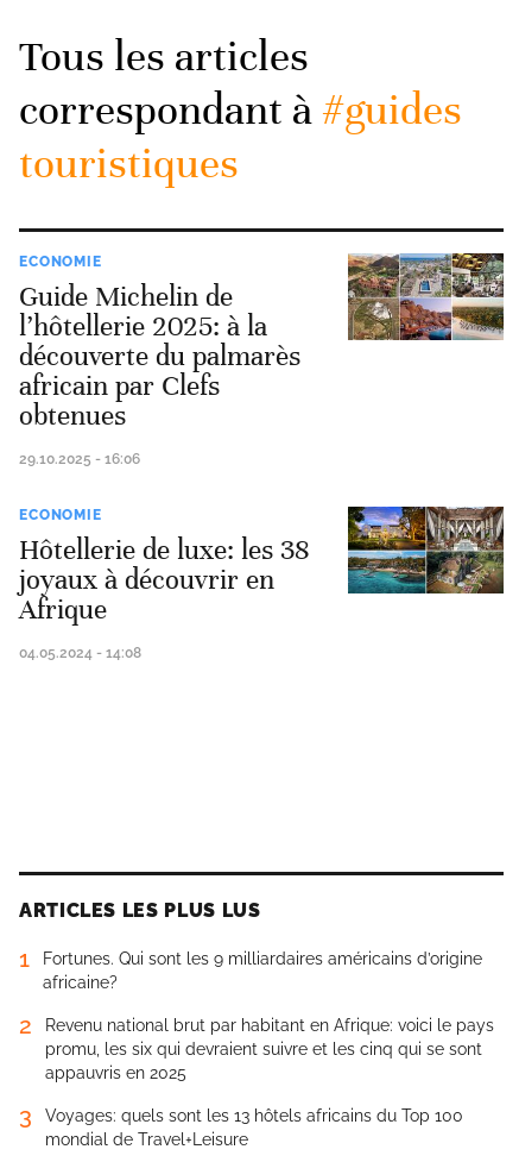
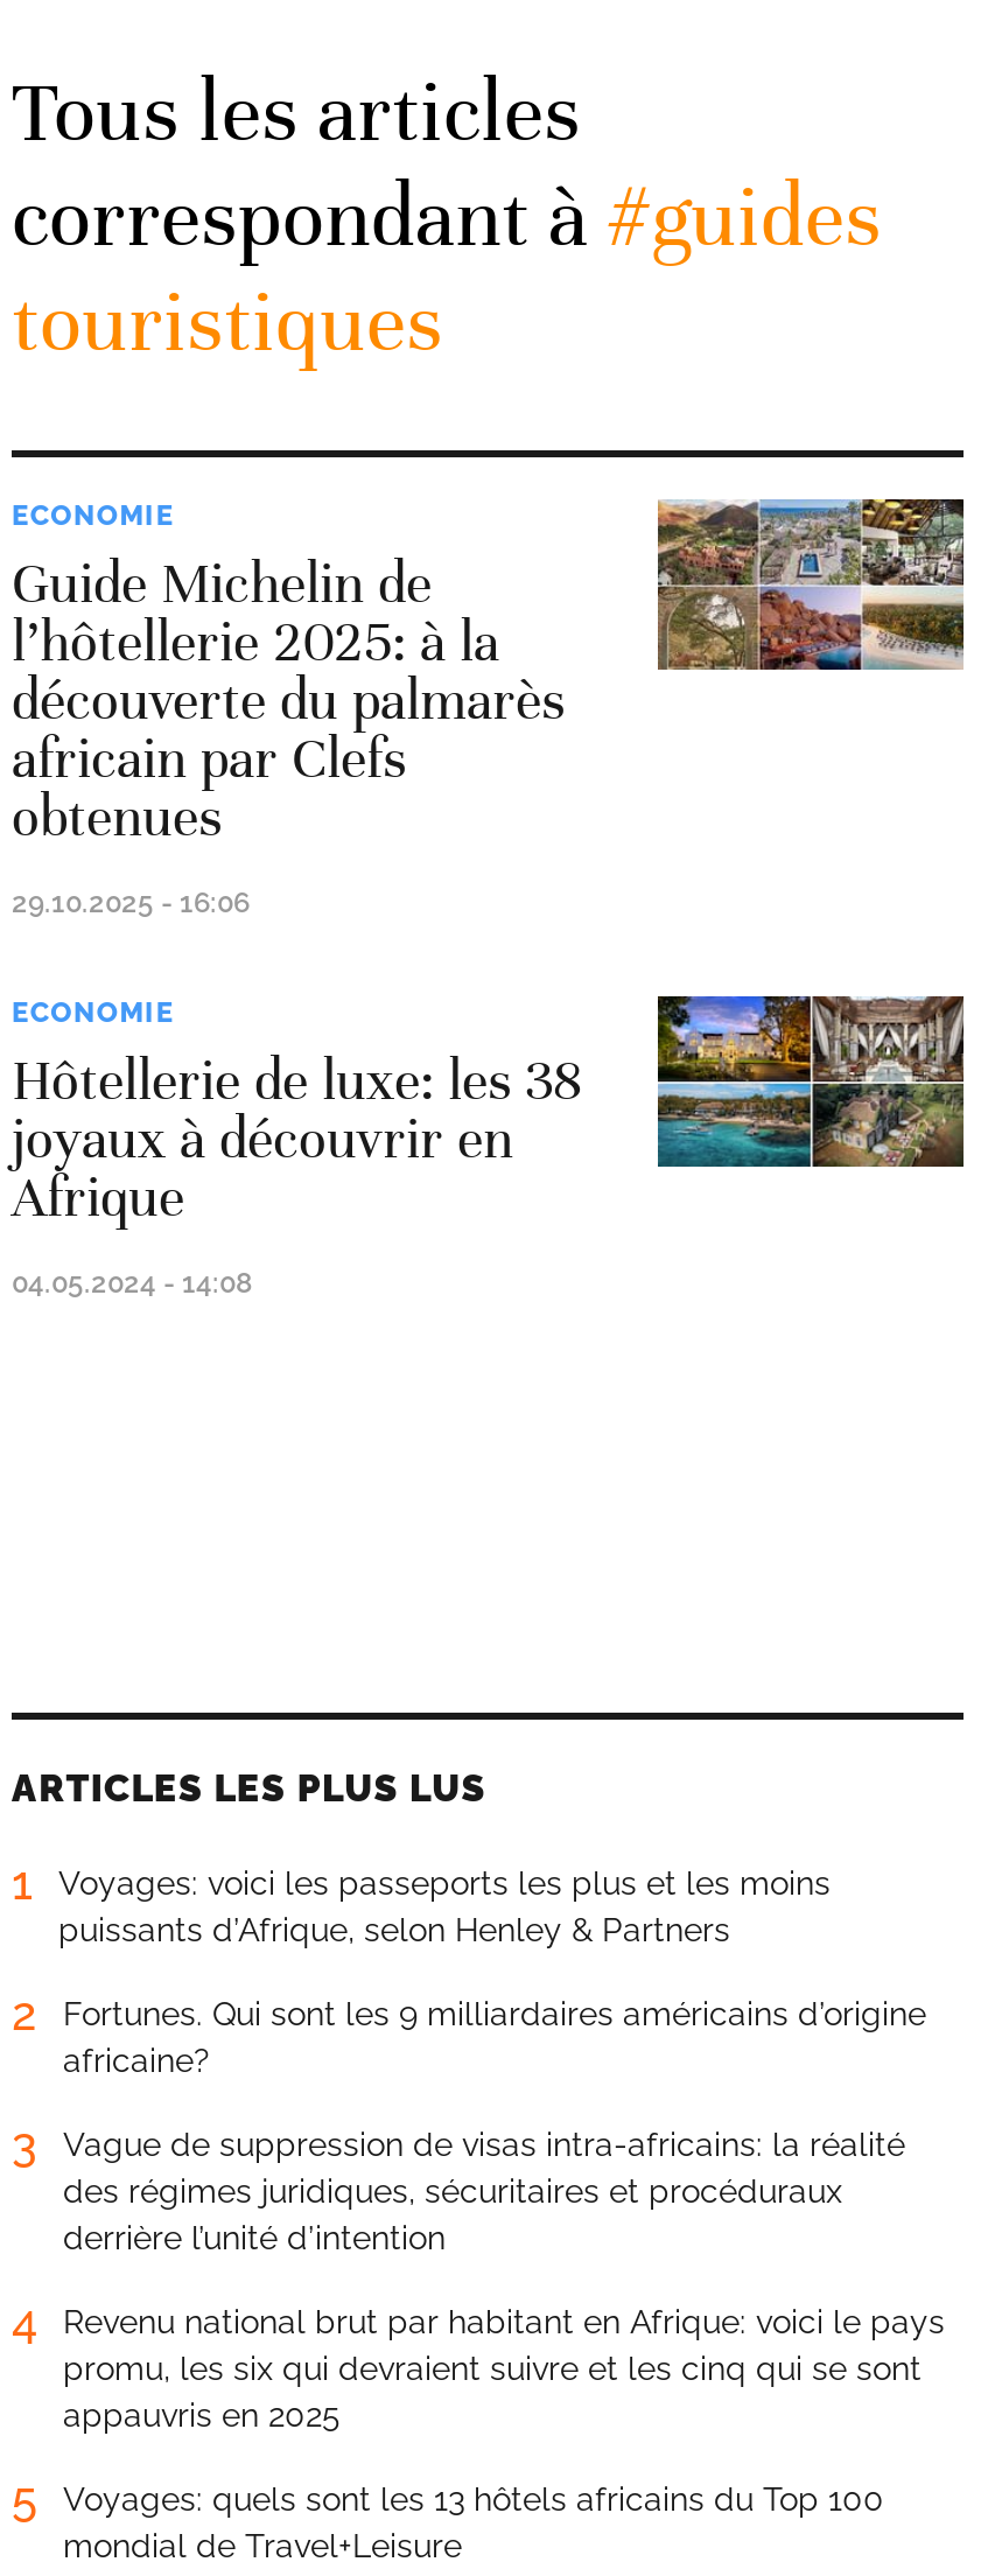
none -> [12,1864,831,2042] Voyages: voici les passeports les plus et les moins | puissants d’Afrique, selon Henley & Partners | 2
[19,1011,31,1039] 2 -> [12,2116,905,2350] 3 | Vague de suppression de visas intra-africains: la réalité | des régimes juridiques, sécuritaires et procéduraux | derrière l’unité d’intention | 4
[19,1101,463,1130] 3 Voyages: quels sont les 13 hôtels africains du Top 100 -> [12,2471,884,2527] 5 Voyages: quels sont les 13 hôtels africains du Top 100

